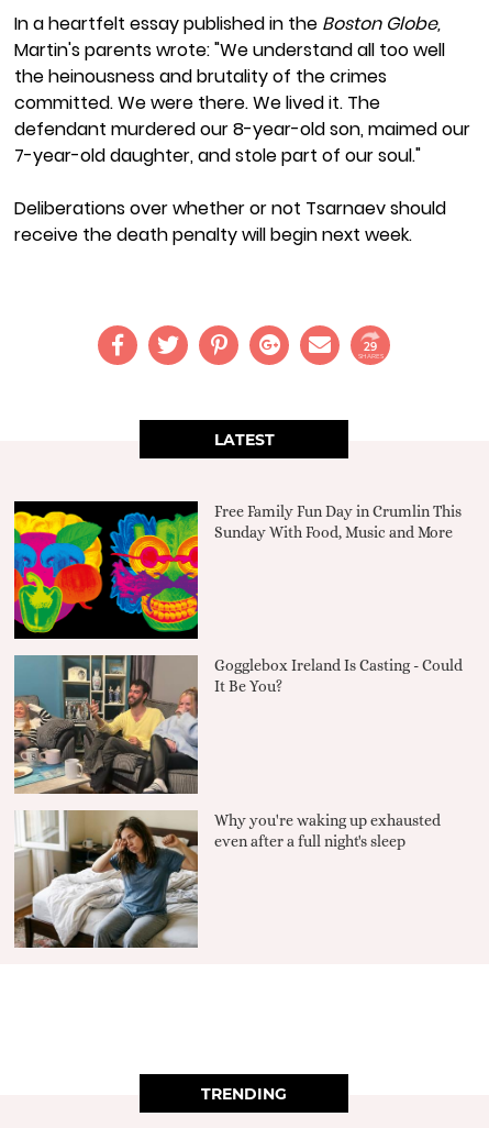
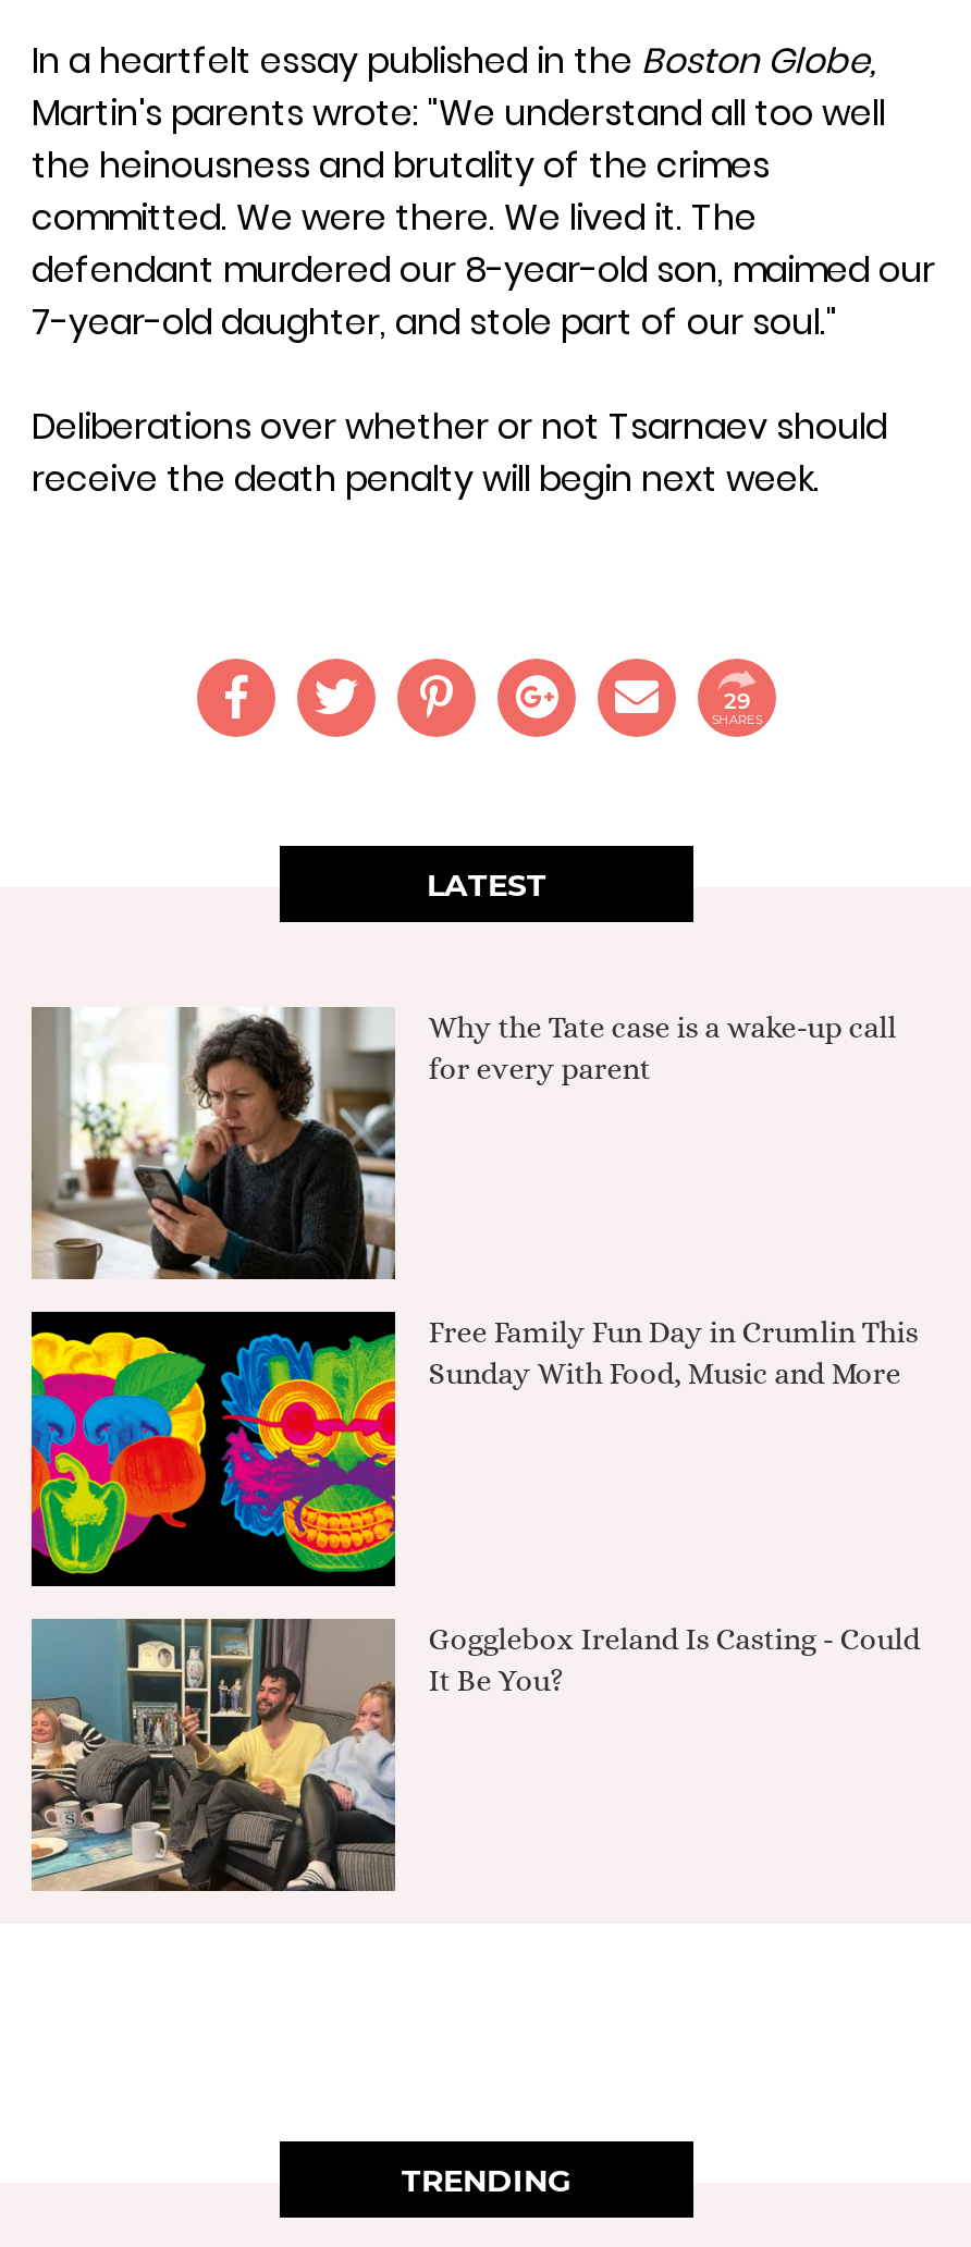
none -> [29,1007,896,1281] [image] | Why the Tate case is a wake-up call | for every parent
moved [13,502,463,695] -> [29,1315,920,1697]: [image] | Free Family Fun Day in Crumlin This | Sunday With Food, Music and More | Gogglebox Ireland Is Casting - Could | It Be You?
moved [12,654,200,796] -> [27,1614,400,1895]: [image]
[13,810,441,949] [image] | Why you're waking up exhausted | even after a full night's sleep -> none

